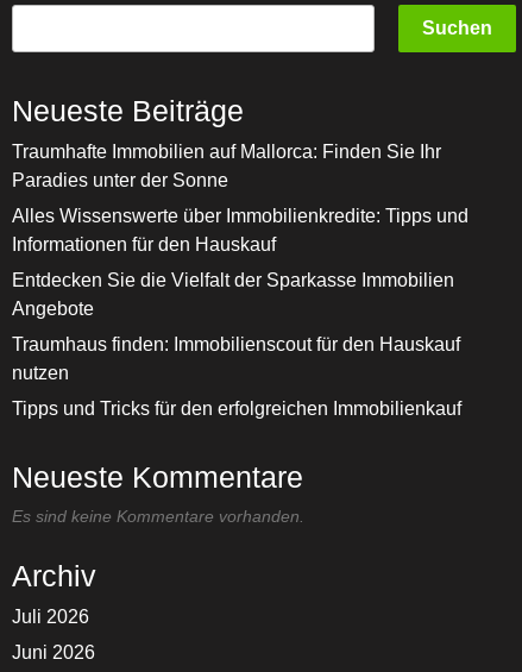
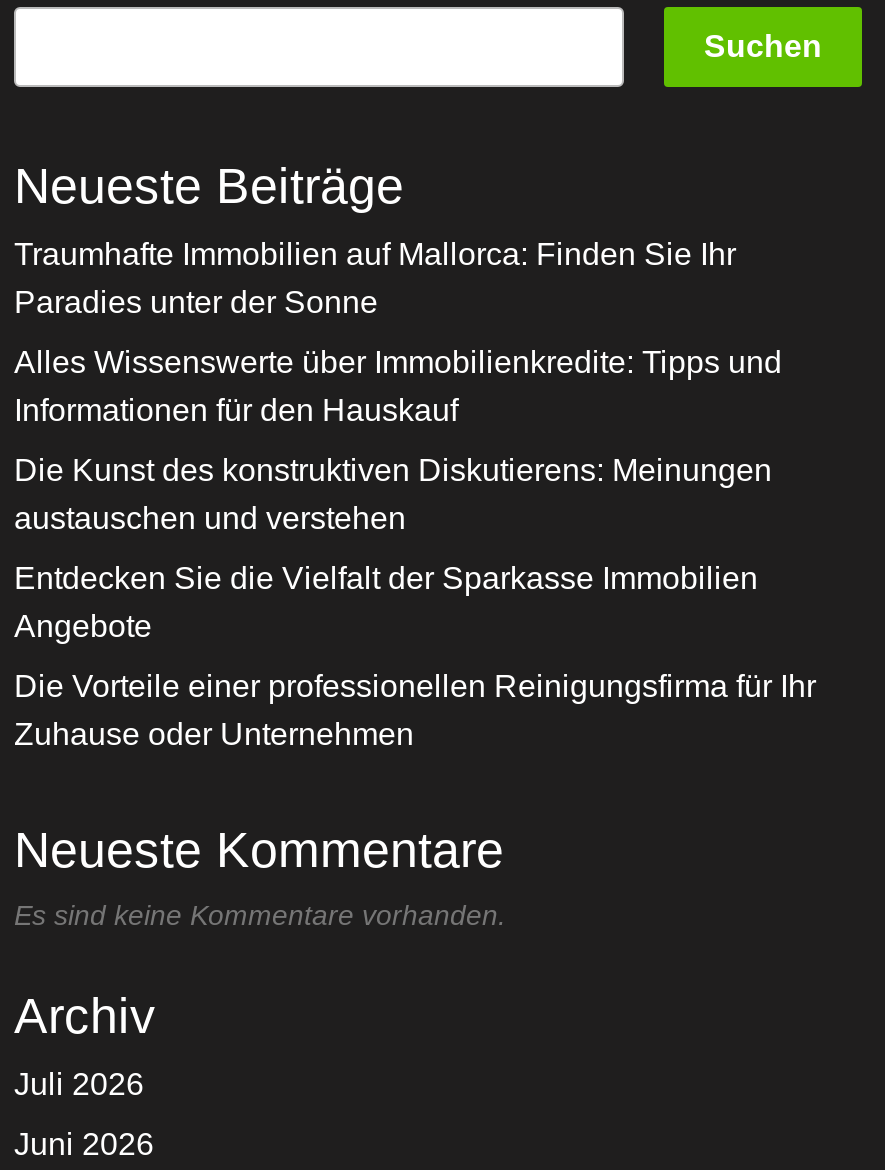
none -> [14,453,772,535] Die Kunst des konstruktiven Diskutierens: Meinungen | austauschen und verstehen
moved [12,270,454,319] -> [14,561,758,643]: Entdecken Sie die Vielfalt der Sparkasse Immobilien | Angebote
[12,334,461,419] Traumhaus finden: Immobilienscout für den Hauskauf | nutzen | Tipps und Tricks für den erfolgreichen Immobilienkauf -> [14,669,816,751] Die Vorteile einer professionellen Reinigungsfirma für Ihr | Zuhause oder Unternehmen

